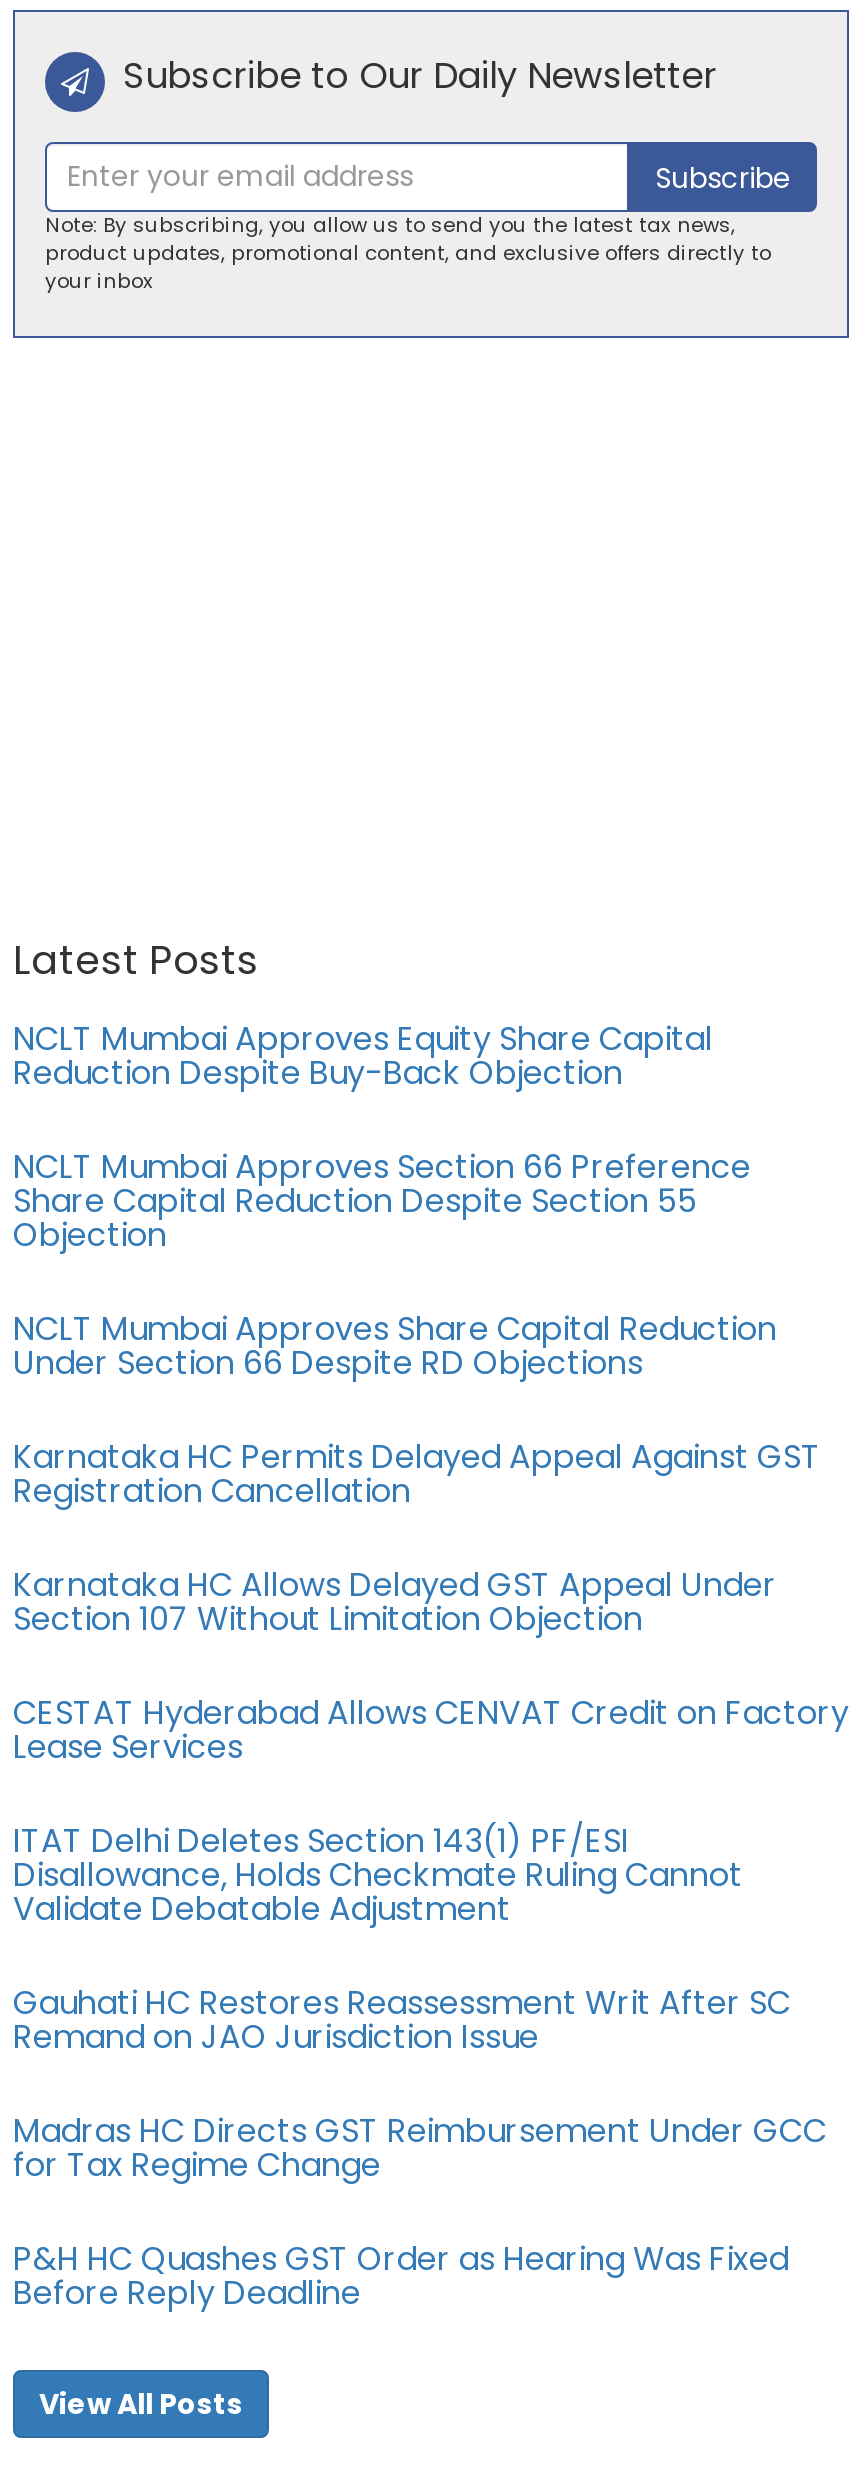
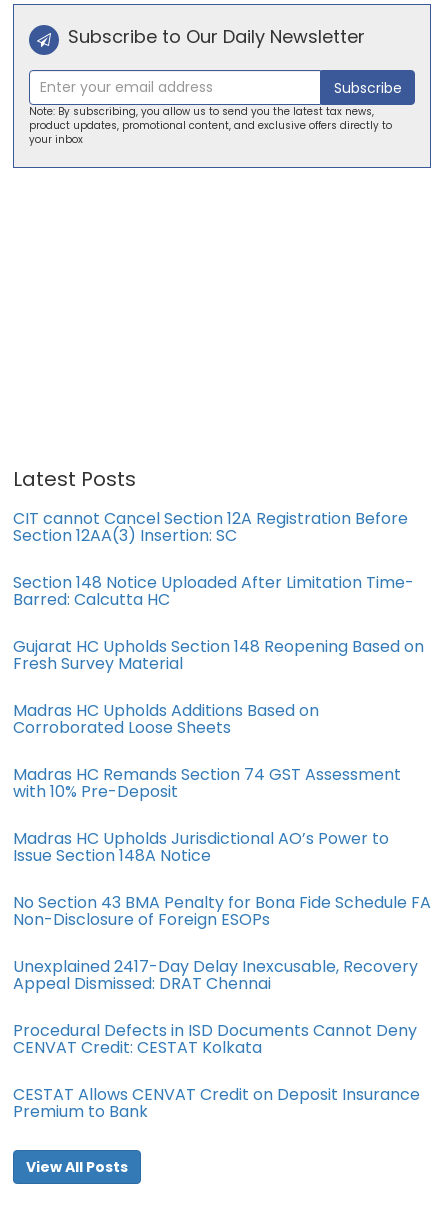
[13,1016,713,1096] NCLT Mumbai Approves Equity Share Capital | Reduction Despite Buy-Back Objection -> [13,507,408,547] CIT cannot Cancel Section 12A Registration Before | Section 12AA(3) Insertion: SC
[13,1144,751,1258] NCLT Mumbai Approves Section 66 Preference | Share Capital Reduction Despite Section 55 | Objection -> [13,571,414,611] Section 148 Notice Uploaded After Limitation Time- | Barred: Calcutta HC
[13,1306,777,1386] NCLT Mumbai Approves Share Capital Reduction | Under Section 66 Despite RD Objections -> [13,635,424,675] Gujarat HC Upholds Section 148 Reopening Based on | Fresh Survey Material
[13,1434,821,1514] Karnataka HC Permits Delayed Appeal Against GST | Registration Cancellation -> [13,699,319,739] Madras HC Upholds Additions Based on | Corroborated Loose Sheets
[13,1562,777,1642] Karnataka HC Allows Delayed GST Appeal Under | Section 107 Without Limitation Objection -> [13,763,401,803] Madras HC Remands Section 74 GST Assessment | with 10% Pre-Deposit
[13,1690,849,1770] CESTAT Hyderabad Allows CENVAT Credit on Factory | Lease Services -> [13,827,389,867] Madras HC Upholds Jurisdictional AO’s Power to | Issue Section 148A Notice
[13,1818,743,1932] ITAT Delhi Deletes Section 143(1) PF/ESI | Disallowance, Holds Checkmate Ruling Cannot | Validate Debatable Adjustment -> [13,891,431,931] No Section 43 BMA Penalty for Bona Fide Schedule FA | Non-Disclosure of Foreign ESOPs
[13,1980,791,2060] Gauhati HC Restores Reassessment Writ After SC | Remand on JAO Jurisdiction Issue -> [13,955,418,995] Unexplained 2417-Day Delay Inexcusable, Recovery | Appeal Dismissed: DRAT Chennai
[13,2108,827,2188] Madras HC Directs GST Reimbursement Under GCC | for Tax Regime Change -> [13,1019,417,1059] Procedural Defects in ISD Documents Cannot Deny | CENVAT Credit: CESTAT Kolkata
[13,2236,789,2316] P&H HC Quashes GST Order as Hearing Was Fixed | Before Reply Deadline -> [13,1083,420,1123] CESTAT Allows CENVAT Credit on Deposit Insurance | Premium to Bank

